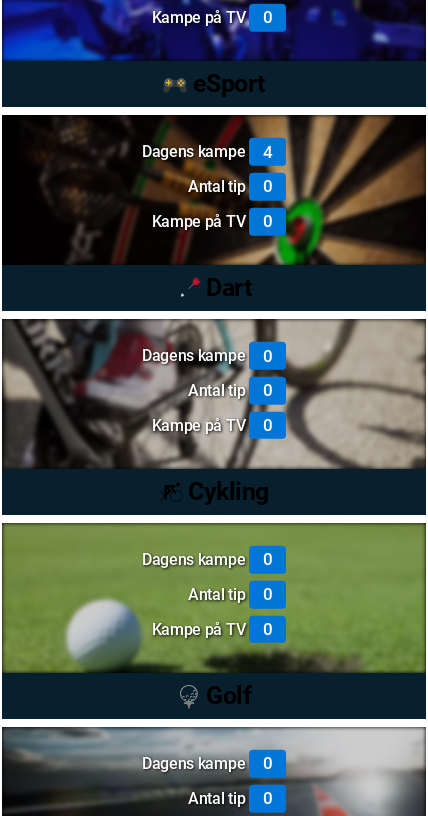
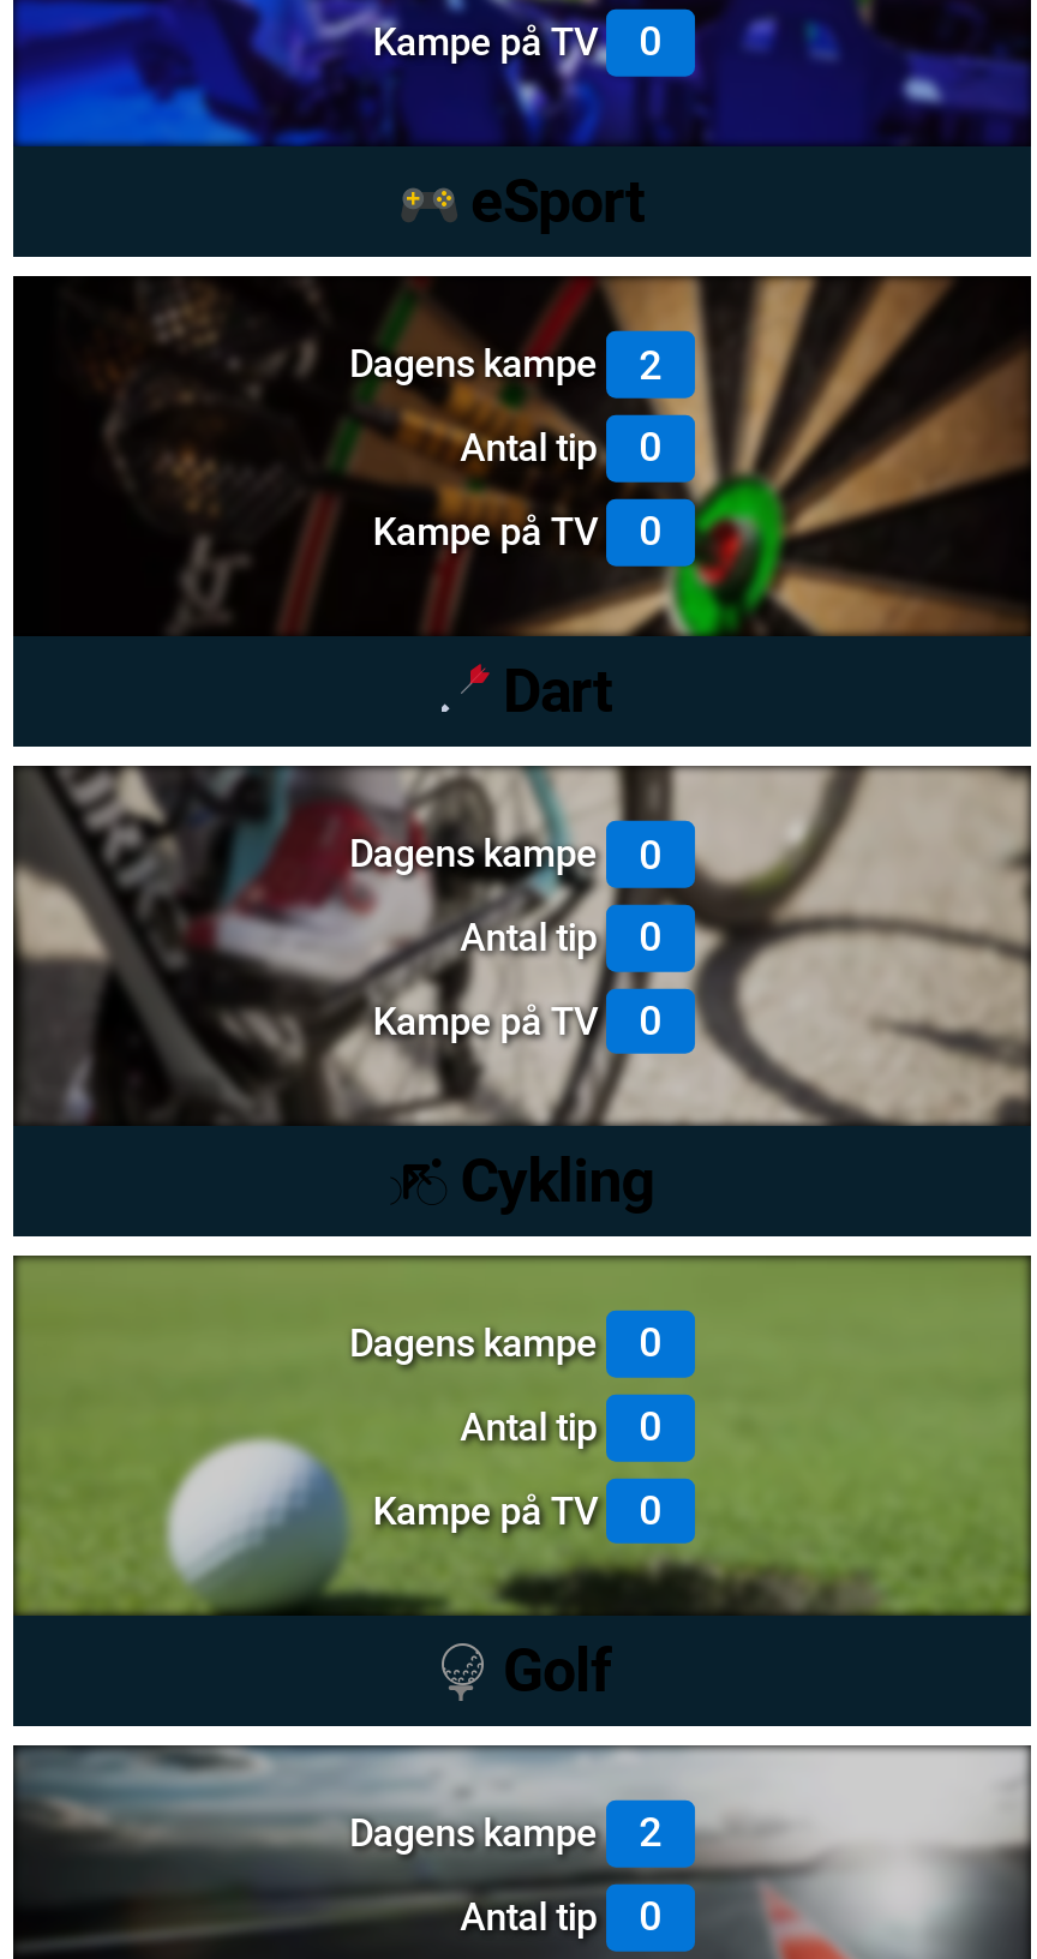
[142,141,272,161] Dagens kampe 4 -> [349,339,662,387] Dagens kampe 2
[142,753,272,773] Dagens kampe 0 -> [349,1808,662,1856] Dagens kampe 2

